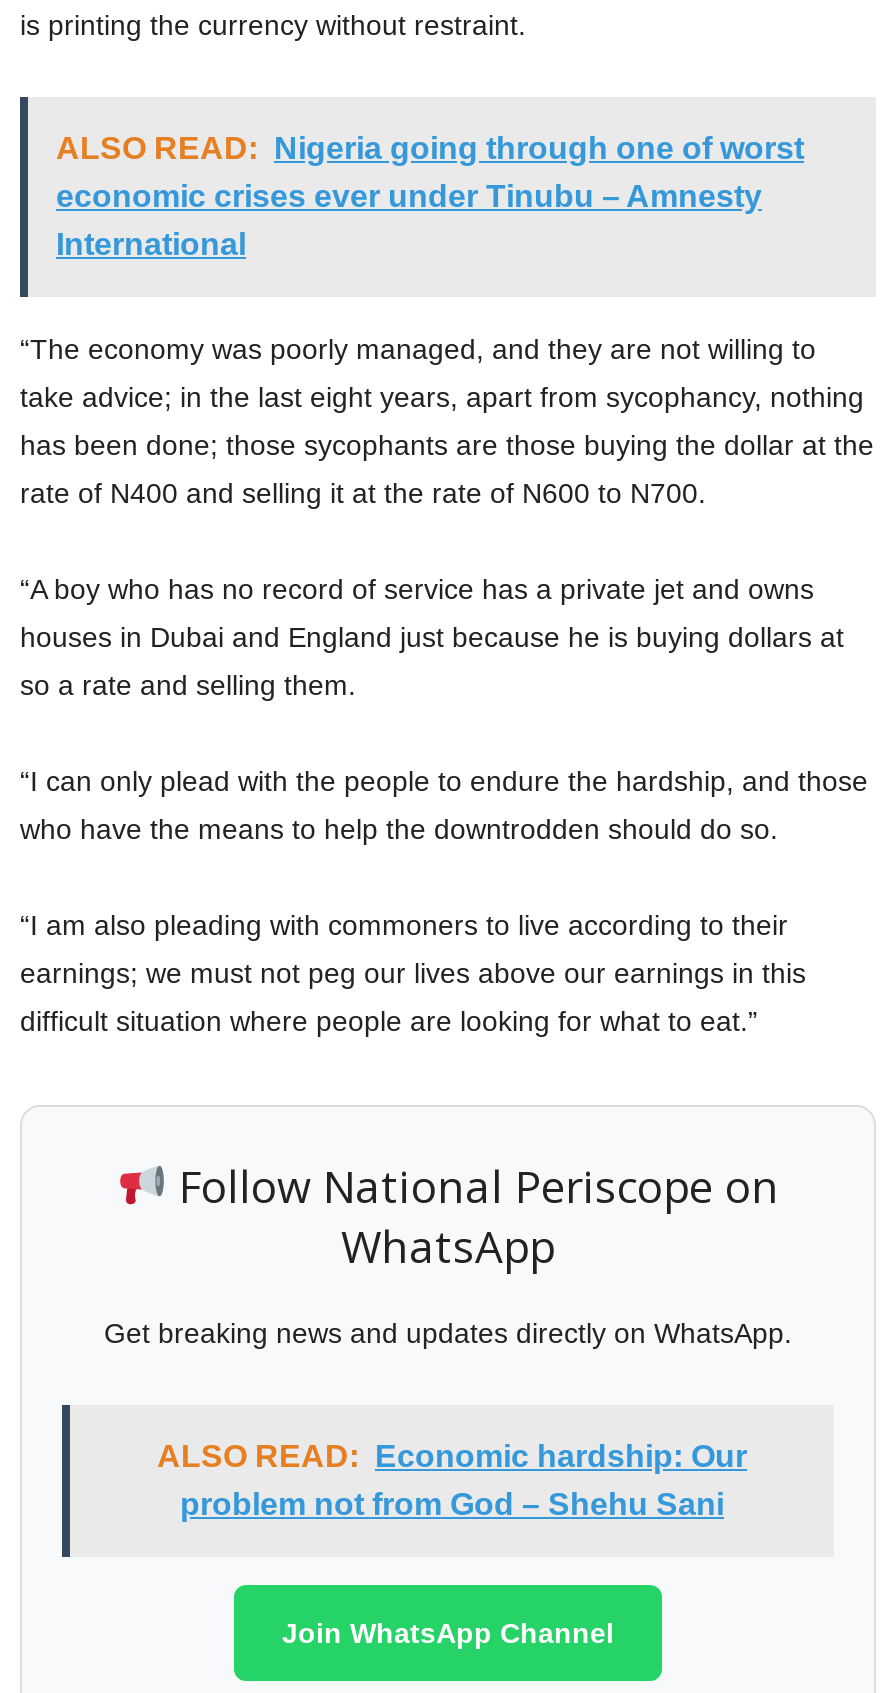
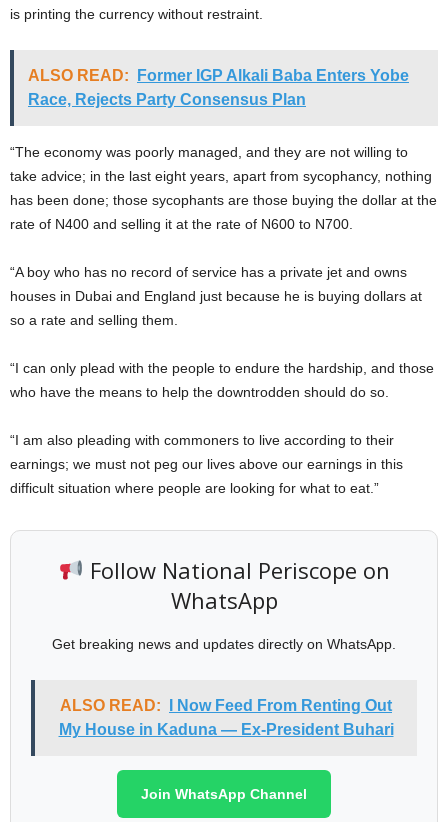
[56,132,804,262] ALSO READ: Nigeria going through one of worst | economic crises ever under Tinubu – Amnesty | International -> [28,67,409,108] ALSO READ: Former IGP Alkali Baba Enters Yobe | Race, Rejects Party Consensus Plan
[157,1440,747,1522] ALSO READ: Economic hardship: Our | problem not from God – Shehu Sani -> [58,697,393,738] ALSO READ: I Now Feed From Renting Out | My House in Kaduna — Ex-President Buhari

